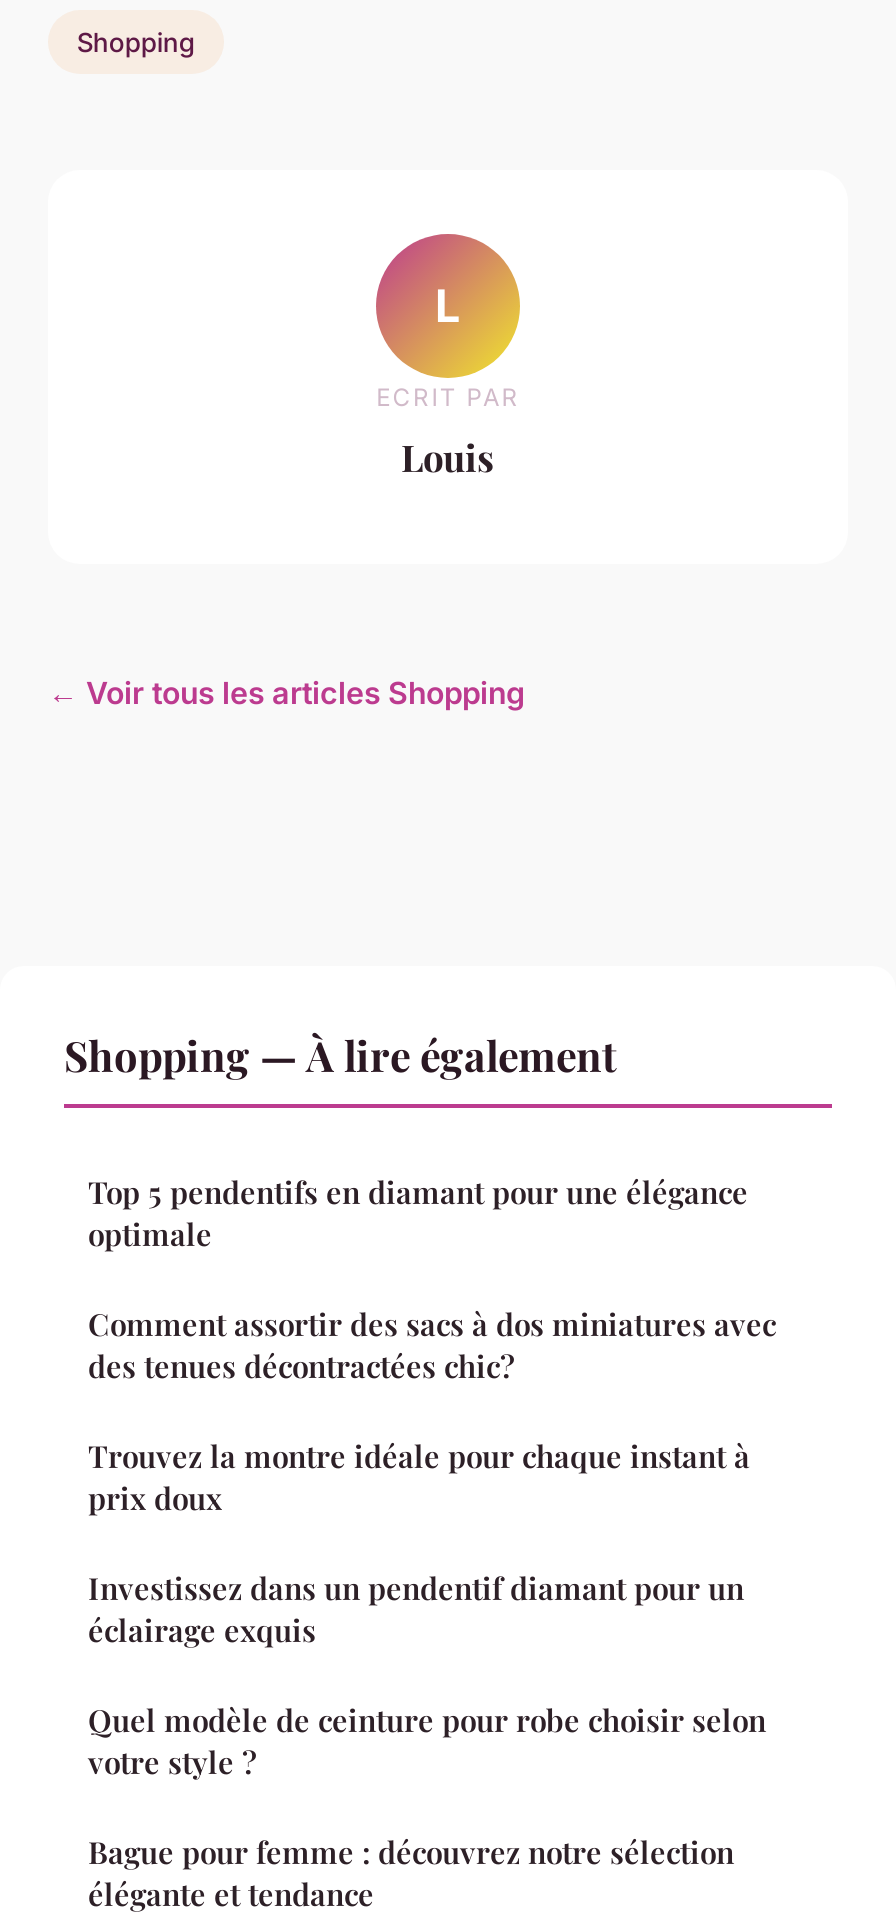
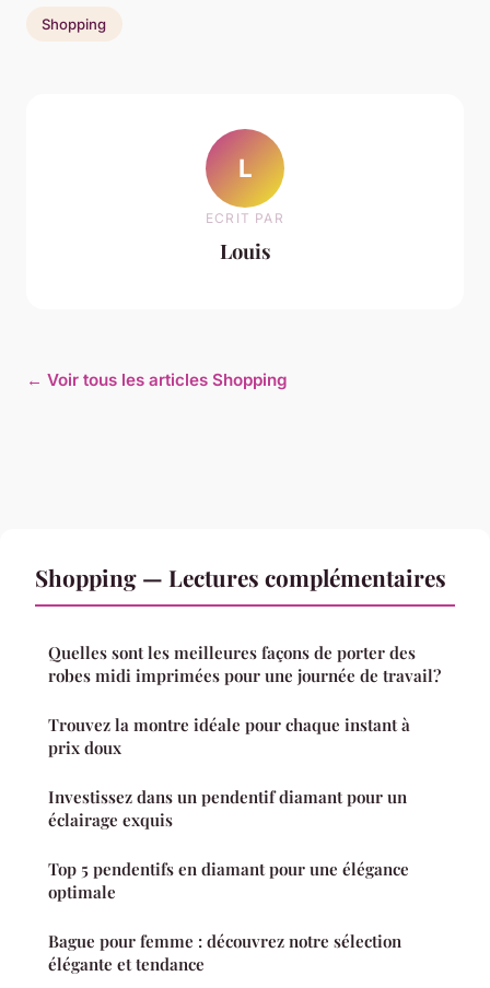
[64,1026,776,1386] Shopping — À lire également | Comment assortir des sacs à dos miniatures avec | des tenues décontractées chic? -> [35,562,446,686] Shopping — Lectures complémentaires | Quelles sont les meilleures façons de porter des | robes midi imprimées pour une journée de travail?
moved [88,1172,748,1254] -> [48,858,409,903]: Top 5 pendentifs en diamant pour une élégance | optimale
[88,1700,766,1782] Quel modèle de ceinture pour robe choisir selon | votre style ? -> none

